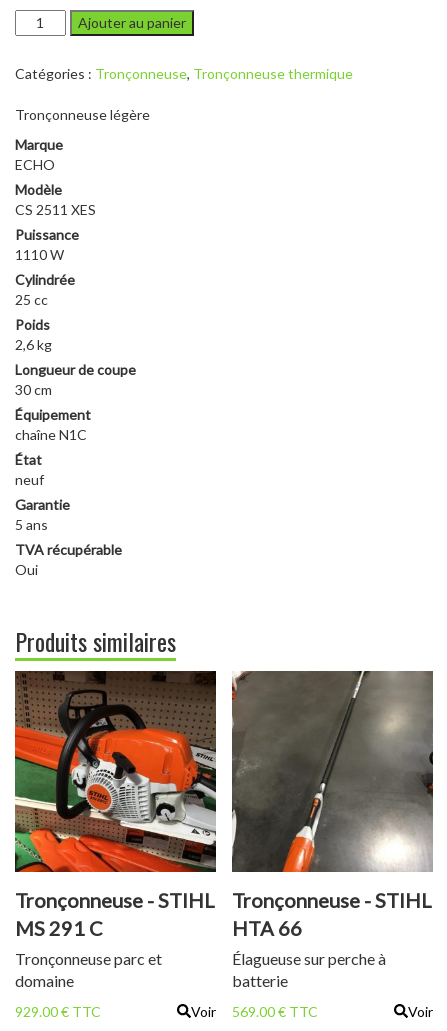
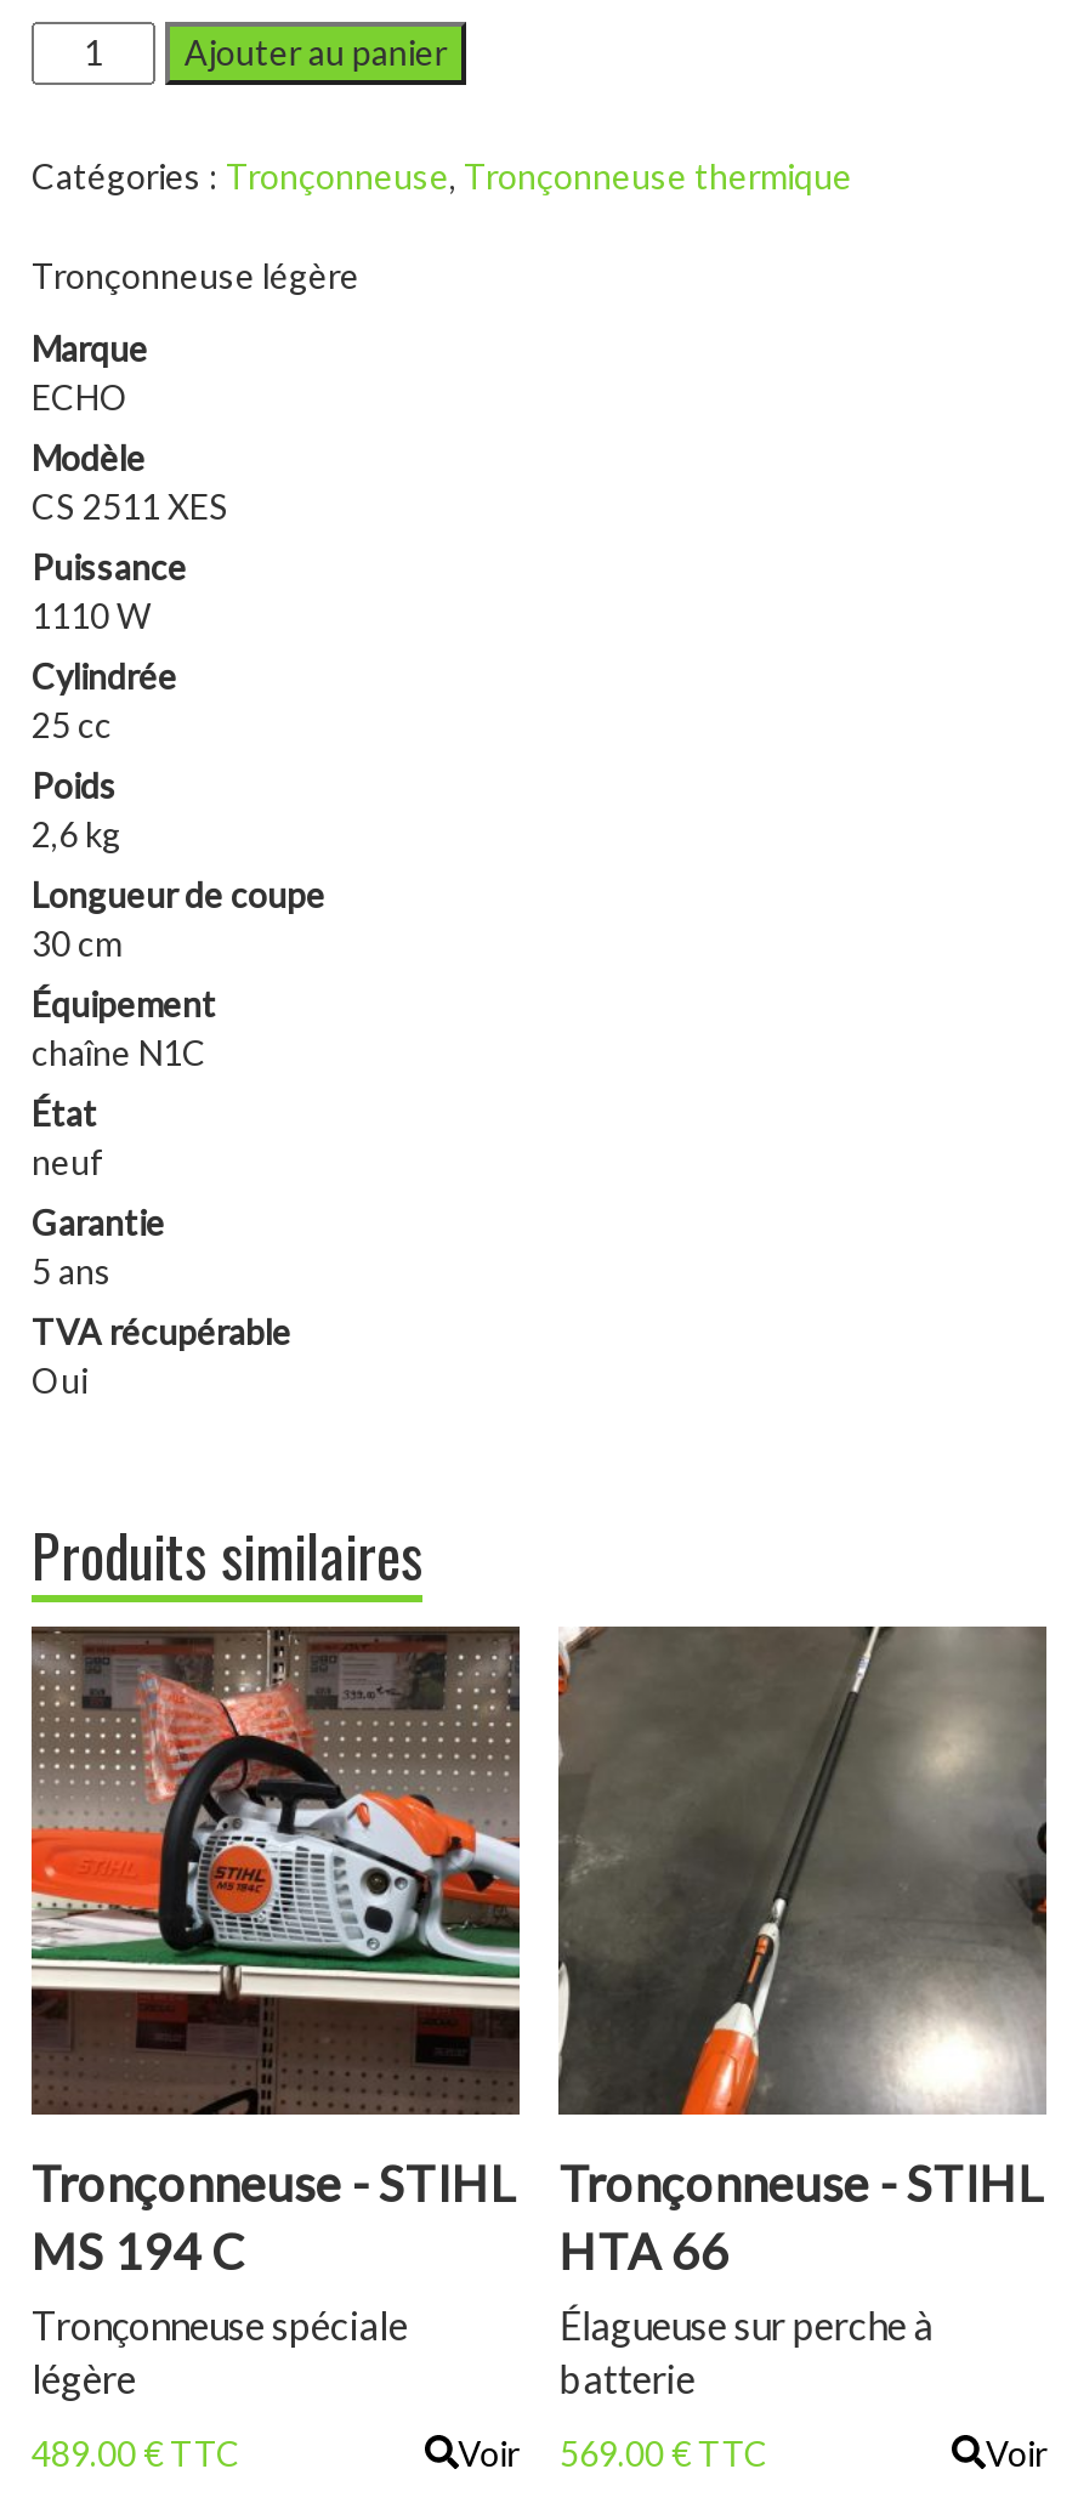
[14,671,217,873] [image] -> [29,1627,522,2117] [image]
[15,915,162,989] MS 291 C | Tronçonneuse parc et | domaine -> [32,2220,408,2400] MS 194 C | Tronçonneuse spéciale | légère
[15,1002,101,1019] 929.00 € TTC -> [32,2431,240,2473] 489.00 € TTC

